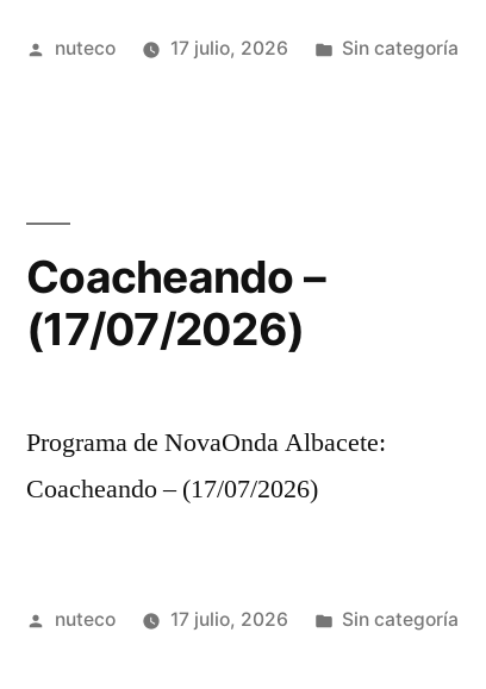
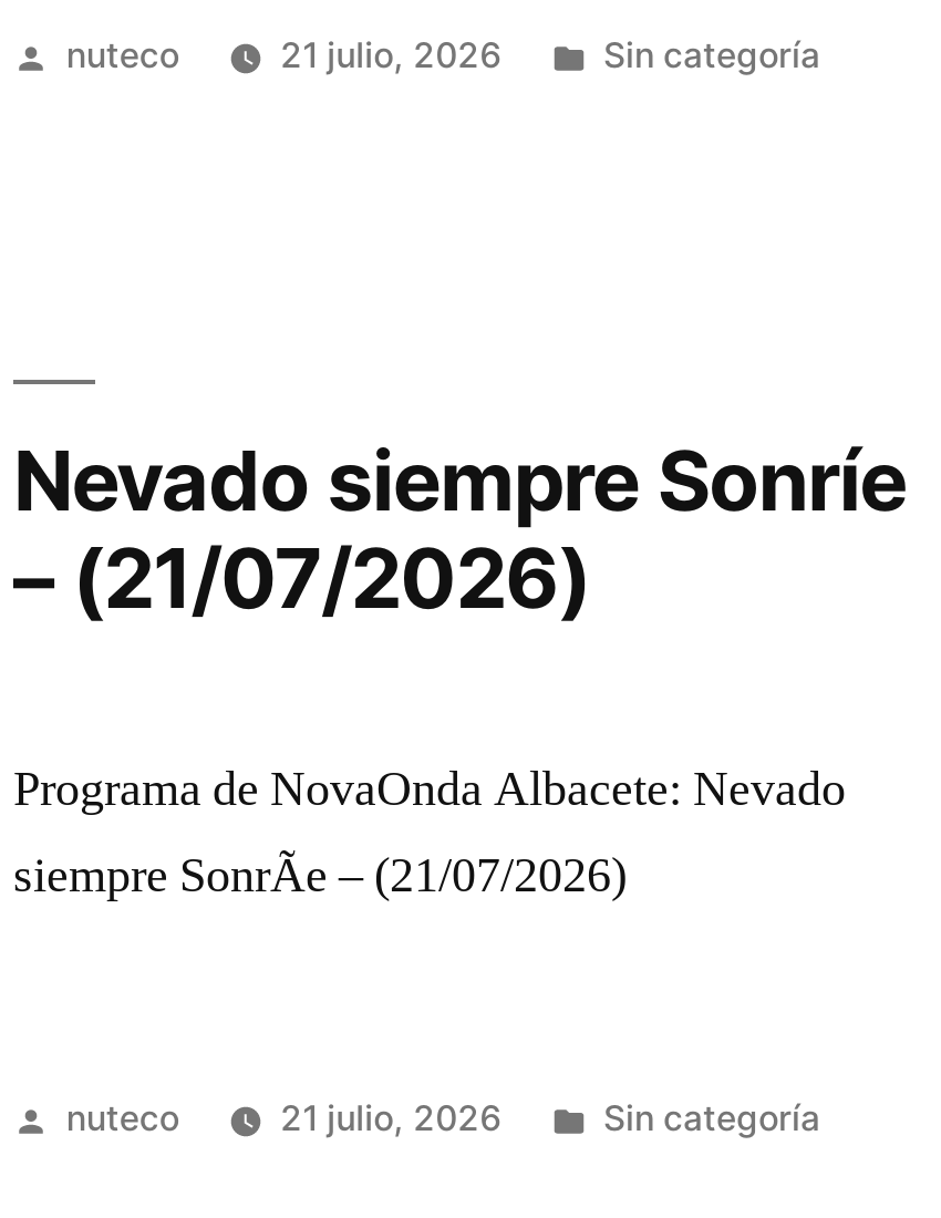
[170,37,288,59] 17 julio, 2026 -> [280,34,502,76] 21 julio, 2026
[26,250,325,356] Coacheando – | (17/07/2026) -> [13,431,906,628] Nevado siempre Sonríe | – (21/07/2026)
[26,426,386,506] Programa de NovaOnda Albacete: | Coacheando – (17/07/2026) -> [13,758,846,907] Programa de NovaOnda Albacete: Nevado | siempre SonrÃe – (21/07/2026)
[170,608,288,631] 17 julio, 2026 -> [280,1097,502,1139] 21 julio, 2026

